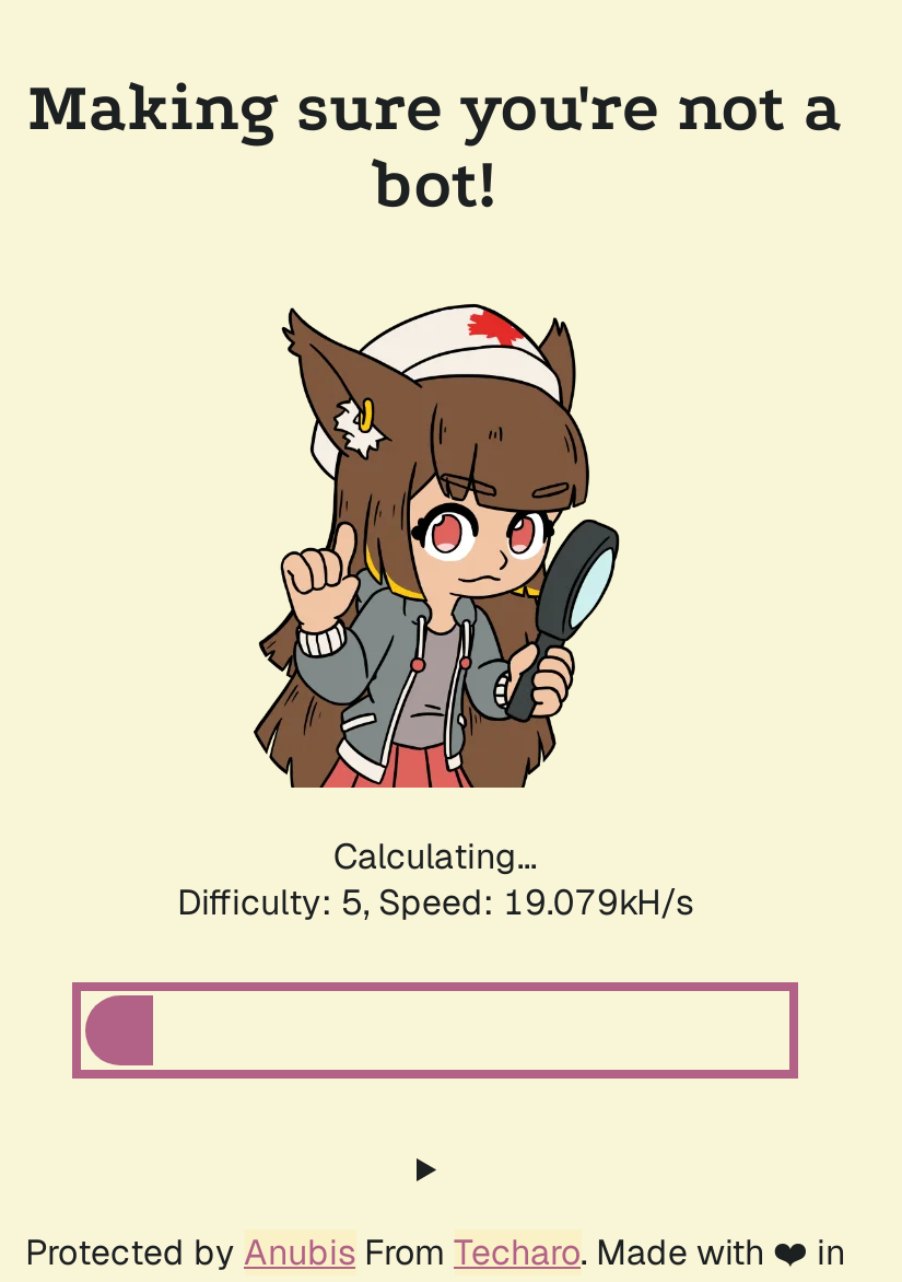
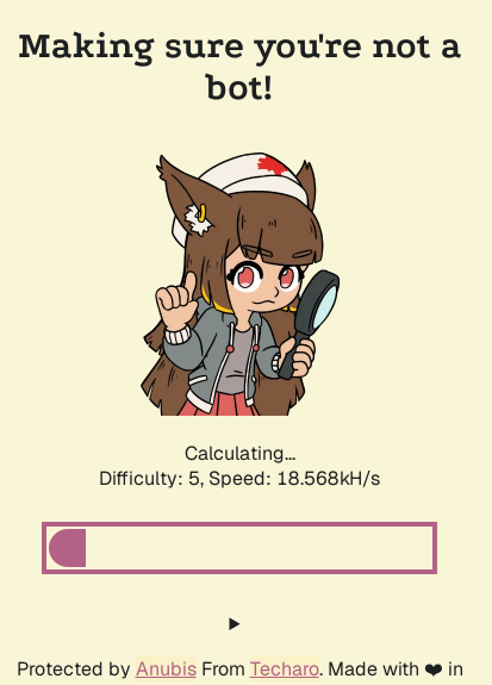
[177,879,693,925] Difficulty: 5, Speed: 19.079kH/s -> [99,466,380,491] Difficulty: 5, Speed: 18.568kH/s

